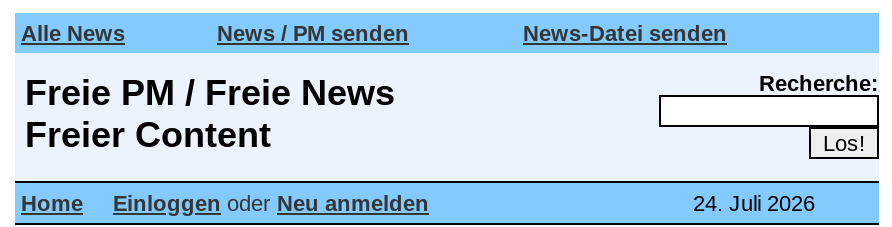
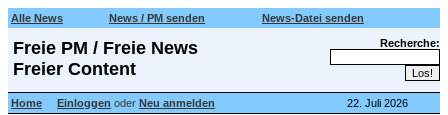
[693,191,815,215] 24. Juli 2026 -> [347,97,408,109] 22. Juli 2026

